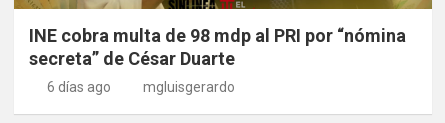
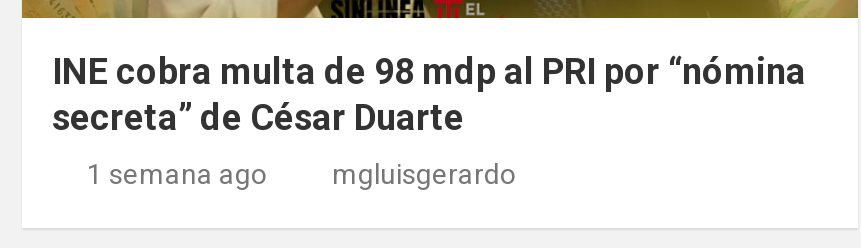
[46,79,110,95] 6 días ago -> [87,159,267,191] 1 semana ago

